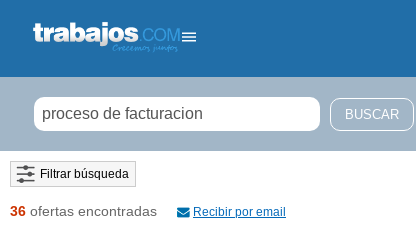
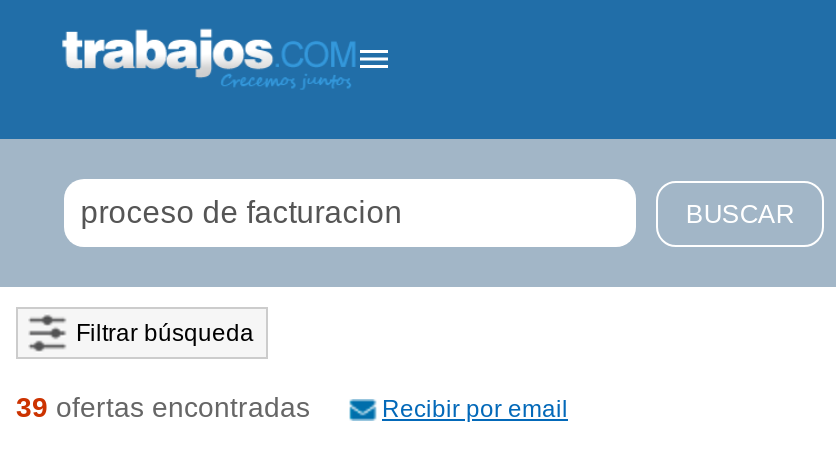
[10,203,161,219] 36 ofertas encontradas -> [16,391,318,423] 39 ofertas encontradas

